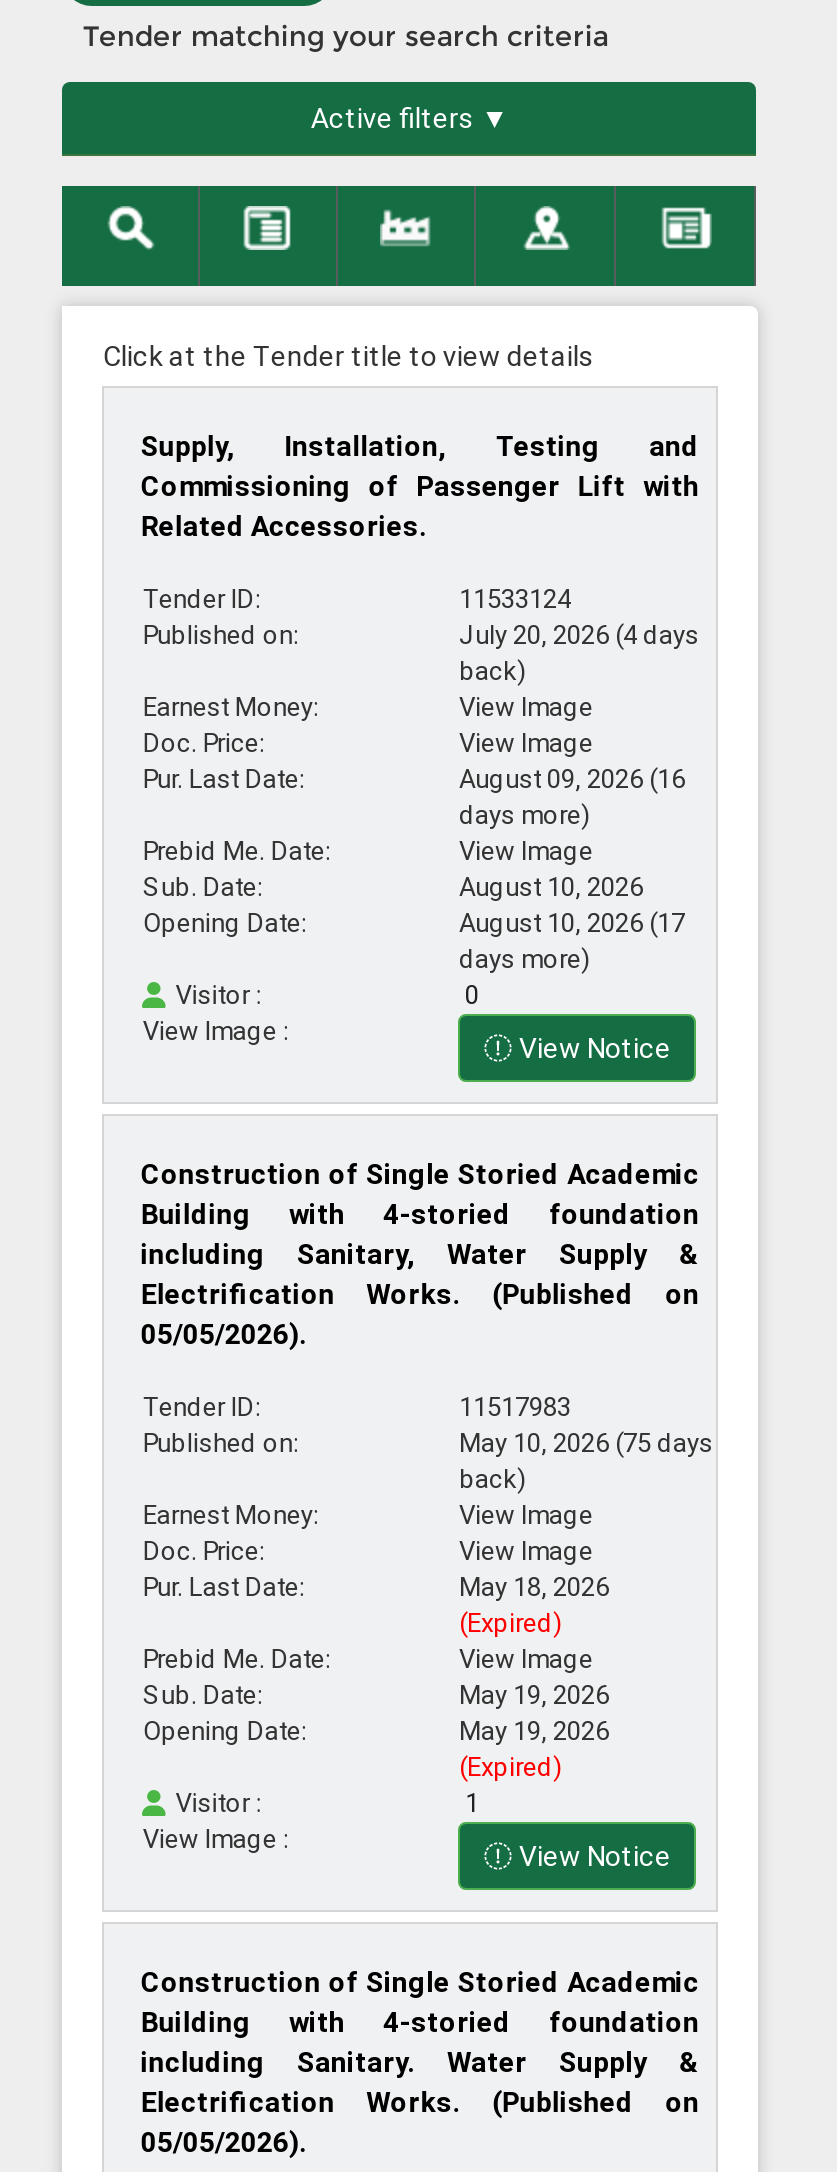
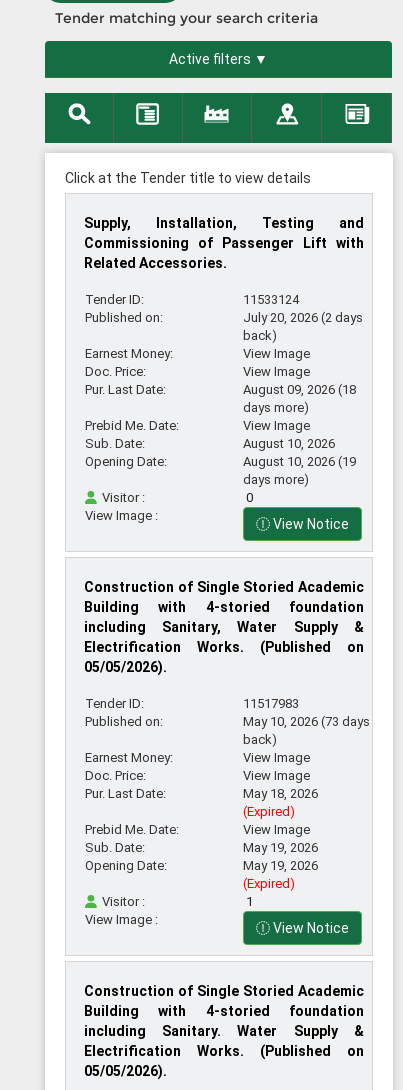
[459,620,699,650] July 20, 2026 (4 days -> [243,310,363,325] July 20, 2026 (2 days
[459,764,685,794] August 09, 2026 (16 -> [243,382,356,397] August 09, 2026 (18
[459,908,685,938] August 10, 2026 (17 -> [243,454,356,469] August 10, 2026 (19
[459,1428,713,1458] May 10, 2026 (75 days -> [243,714,370,729] May 10, 2026 (73 days

